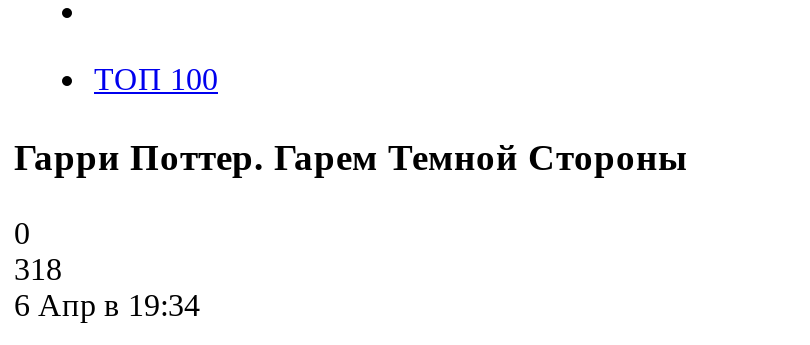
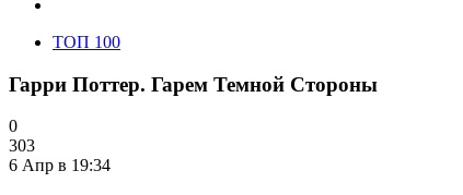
[14,253,62,287] 318 -> [9,137,35,155] 303

